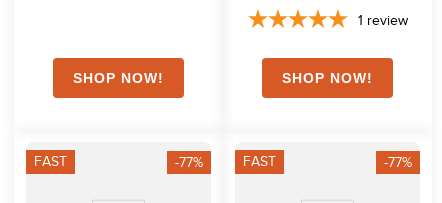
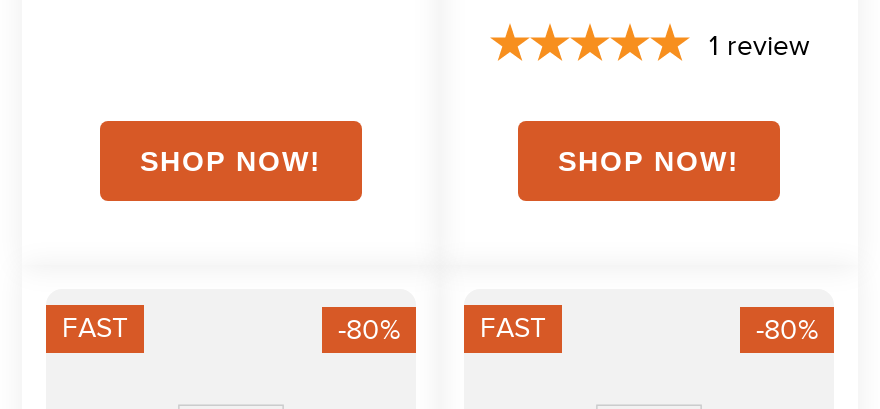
[175,154,203,169] -77% -> [338,315,400,345] -80%
[384,154,412,169] -77% -> [756,315,818,345] -80%

